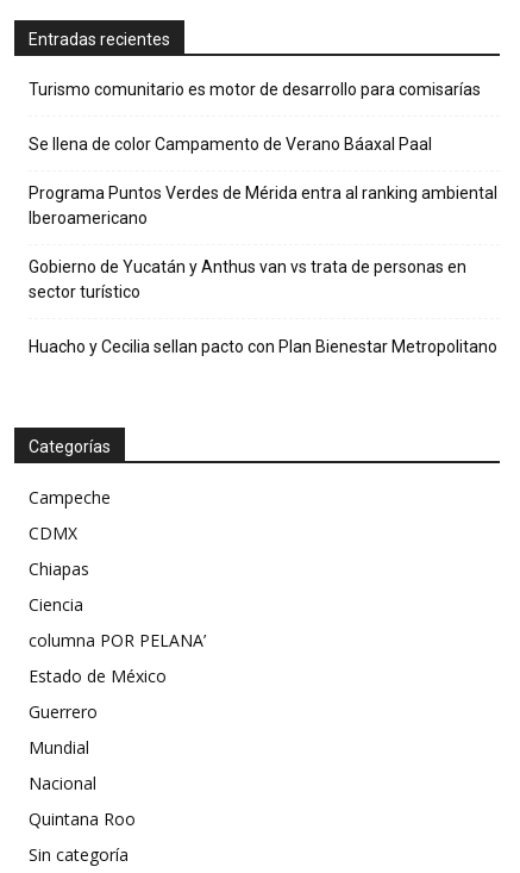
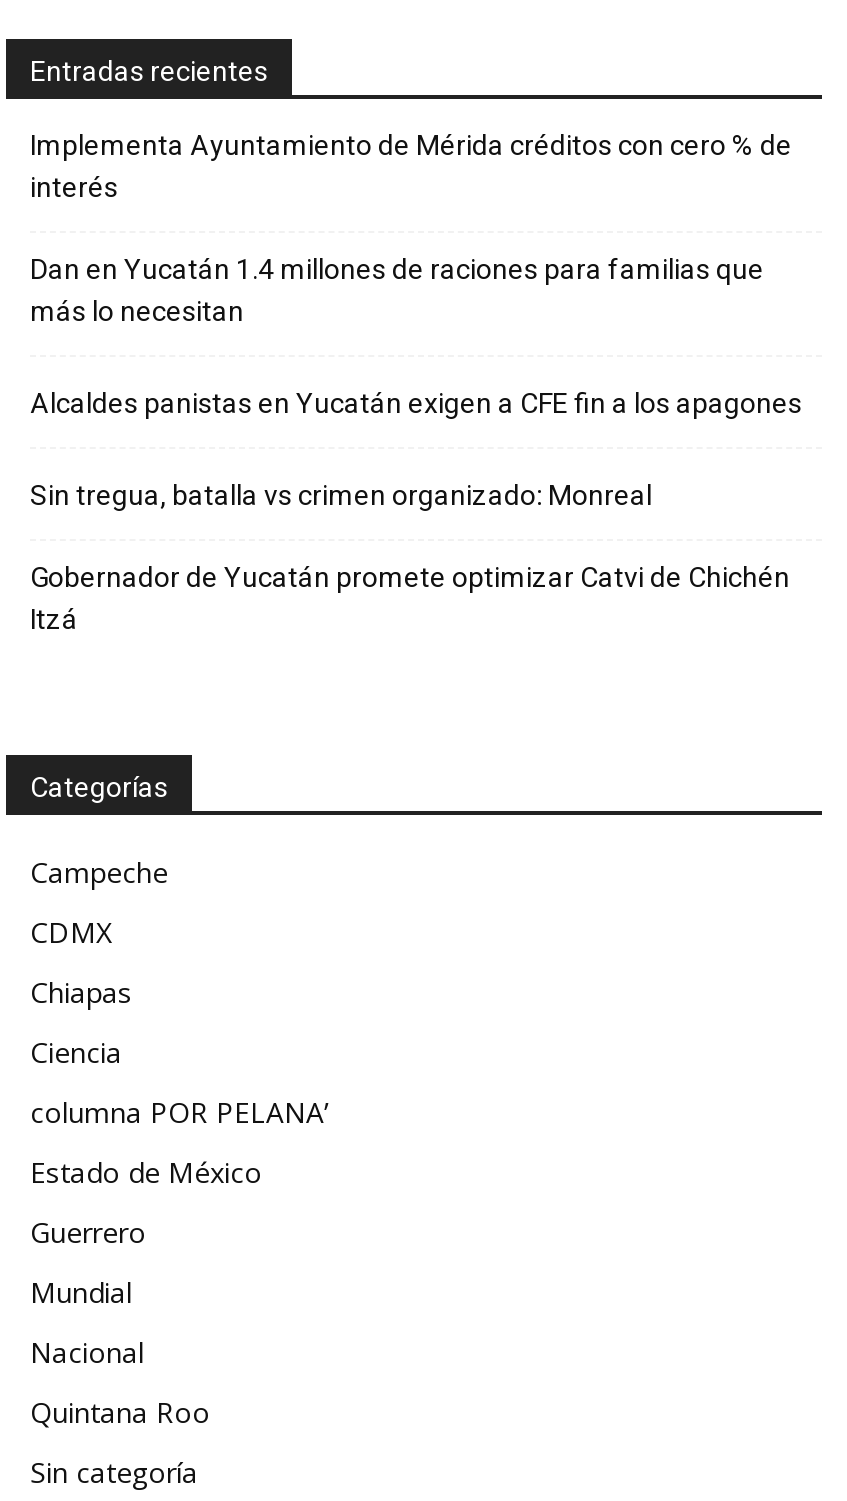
[29,79,481,98] Turismo comunitario es motor de desarrollo para comisarías -> [30,128,792,202] Implementa Ayuntamiento de Mérida créditos con cero % de | interés
[29,134,432,153] Se llena de color Campamento de Verano Báaxal Paal -> [30,252,764,326] Dan en Yucatán 1.4 millones de raciones para familias que | más lo necesitan
[29,183,497,227] Programa Puntos Verdes de Mérida entra al ranking ambiental | Iberoamericano -> [30,386,802,418] Alcaldes panistas en Yucatán exigen a CFE fin a los apagones
[29,257,466,301] Gobierno de Yucatán y Anthus van vs trata de personas en | sector turístico -> [30,478,652,510] Sin tregua, batalla vs crimen organizado: Monreal
[29,336,497,356] Huacho y Cecilia sellan pacto con Plan Bienestar Metropolitano -> [30,560,790,634] Gobernador de Yucatán promete optimizar Catvi de Chichén | Itzá

